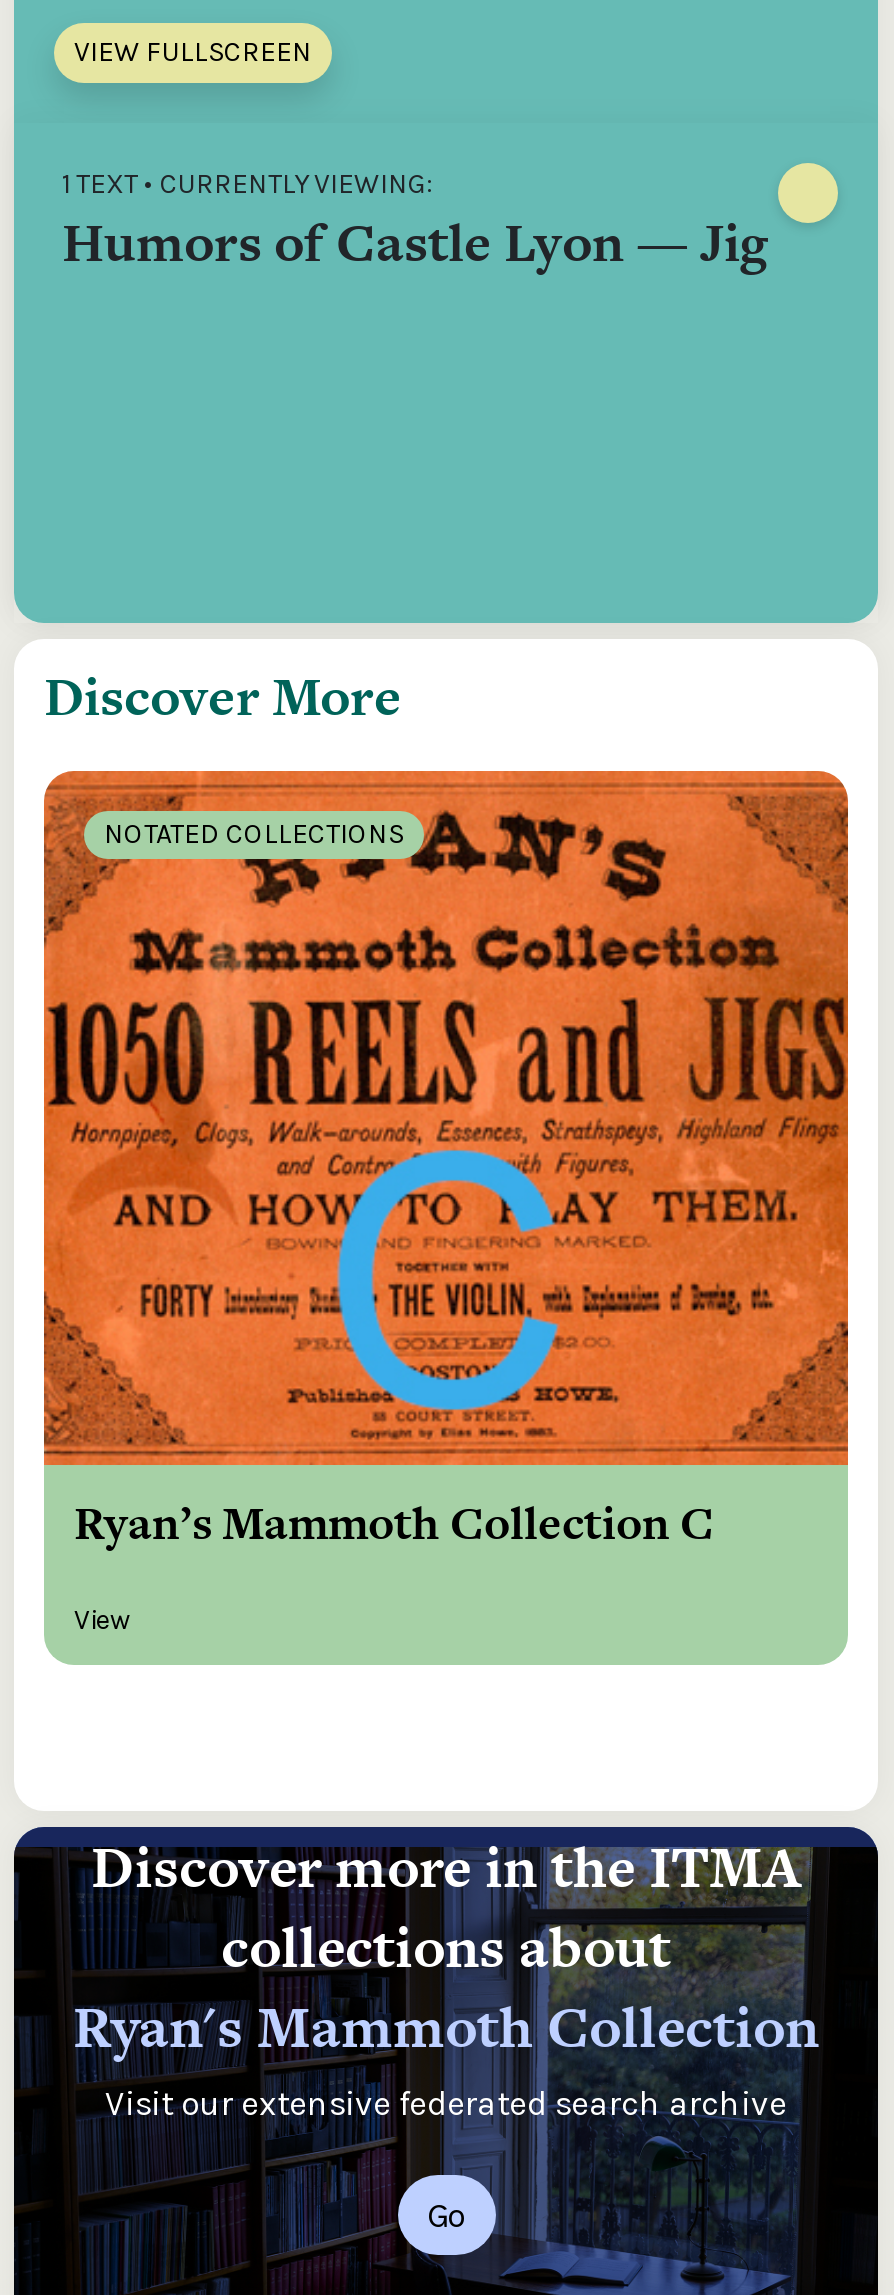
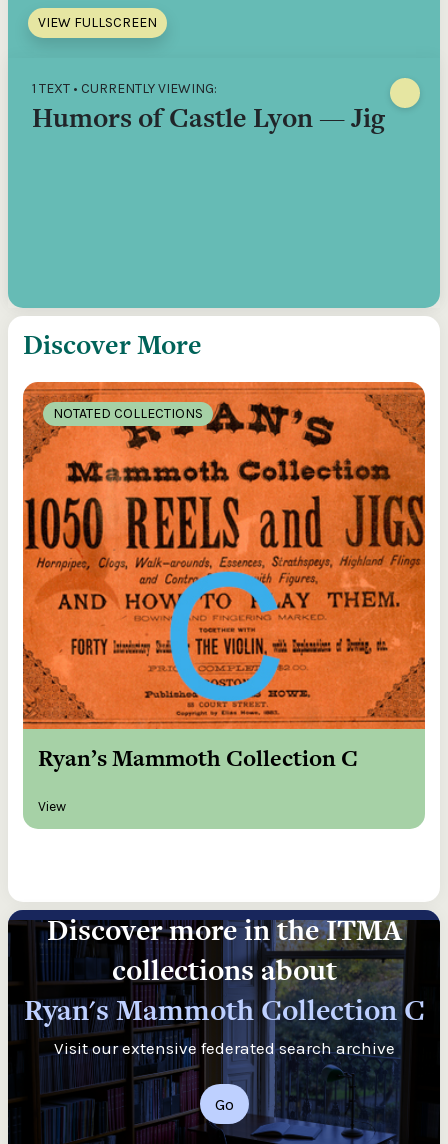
[73,1986,819,2066] Ryan's Mammoth Collection -> [23,989,424,1029] Ryan's Mammoth Collection C

